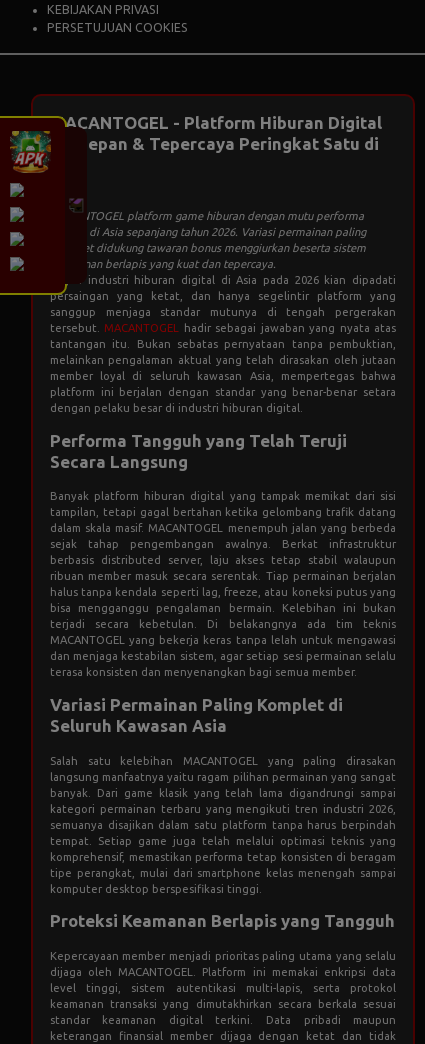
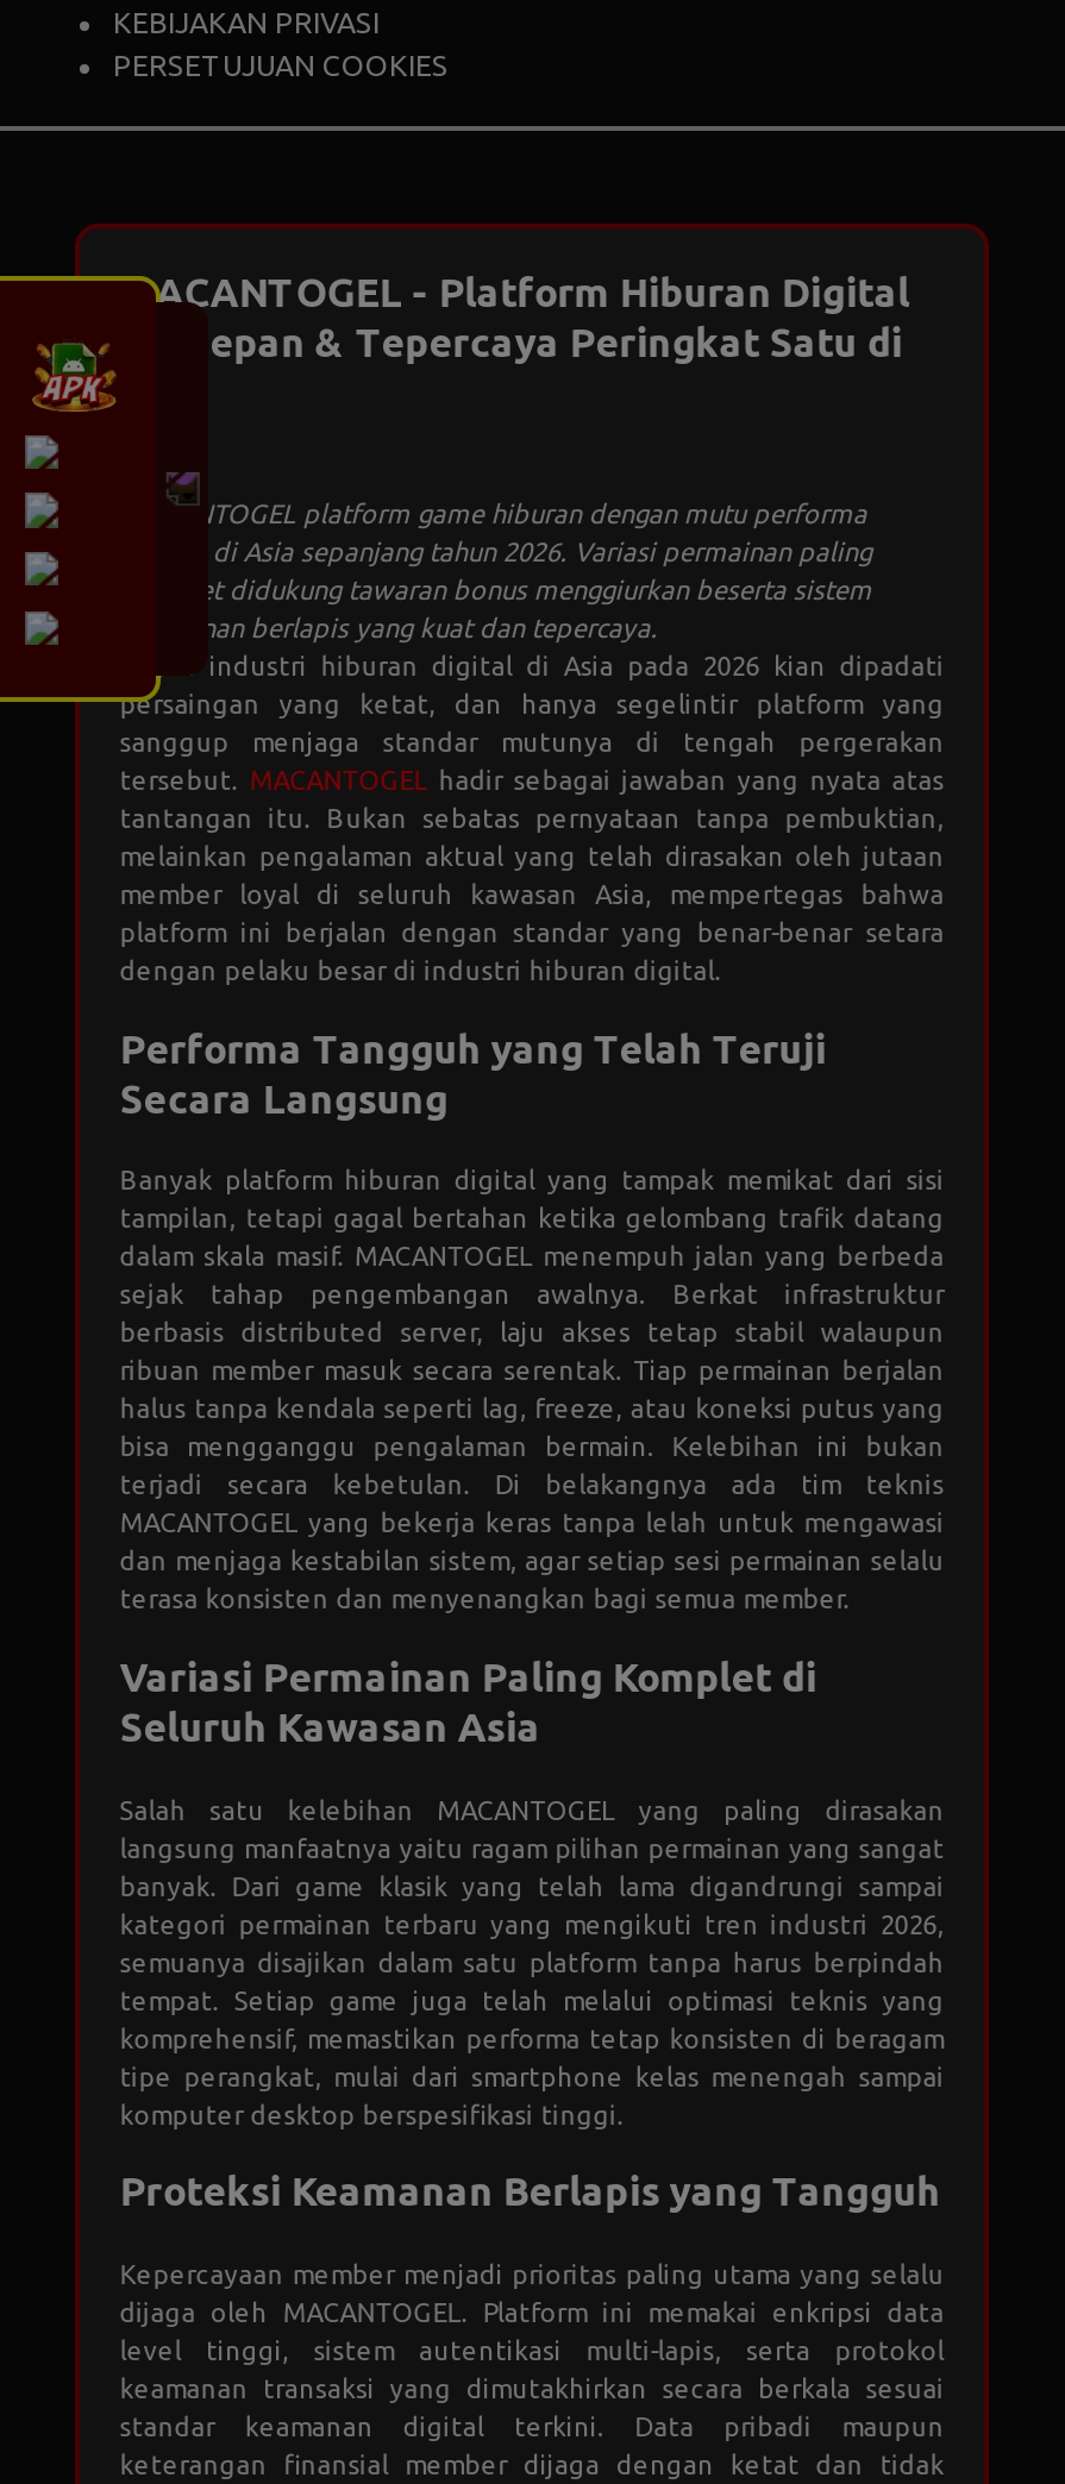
[9,130,46,173] [image] -> [25,312,111,412] [image]

